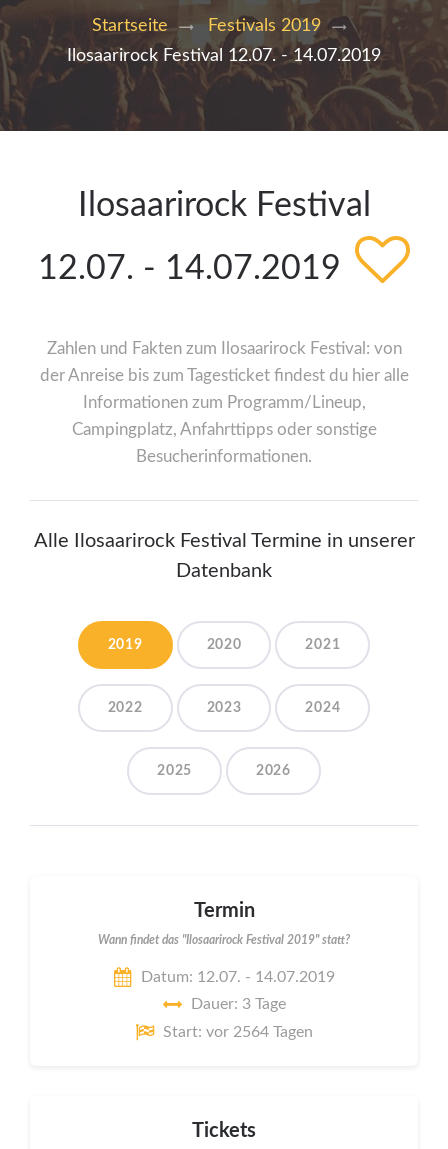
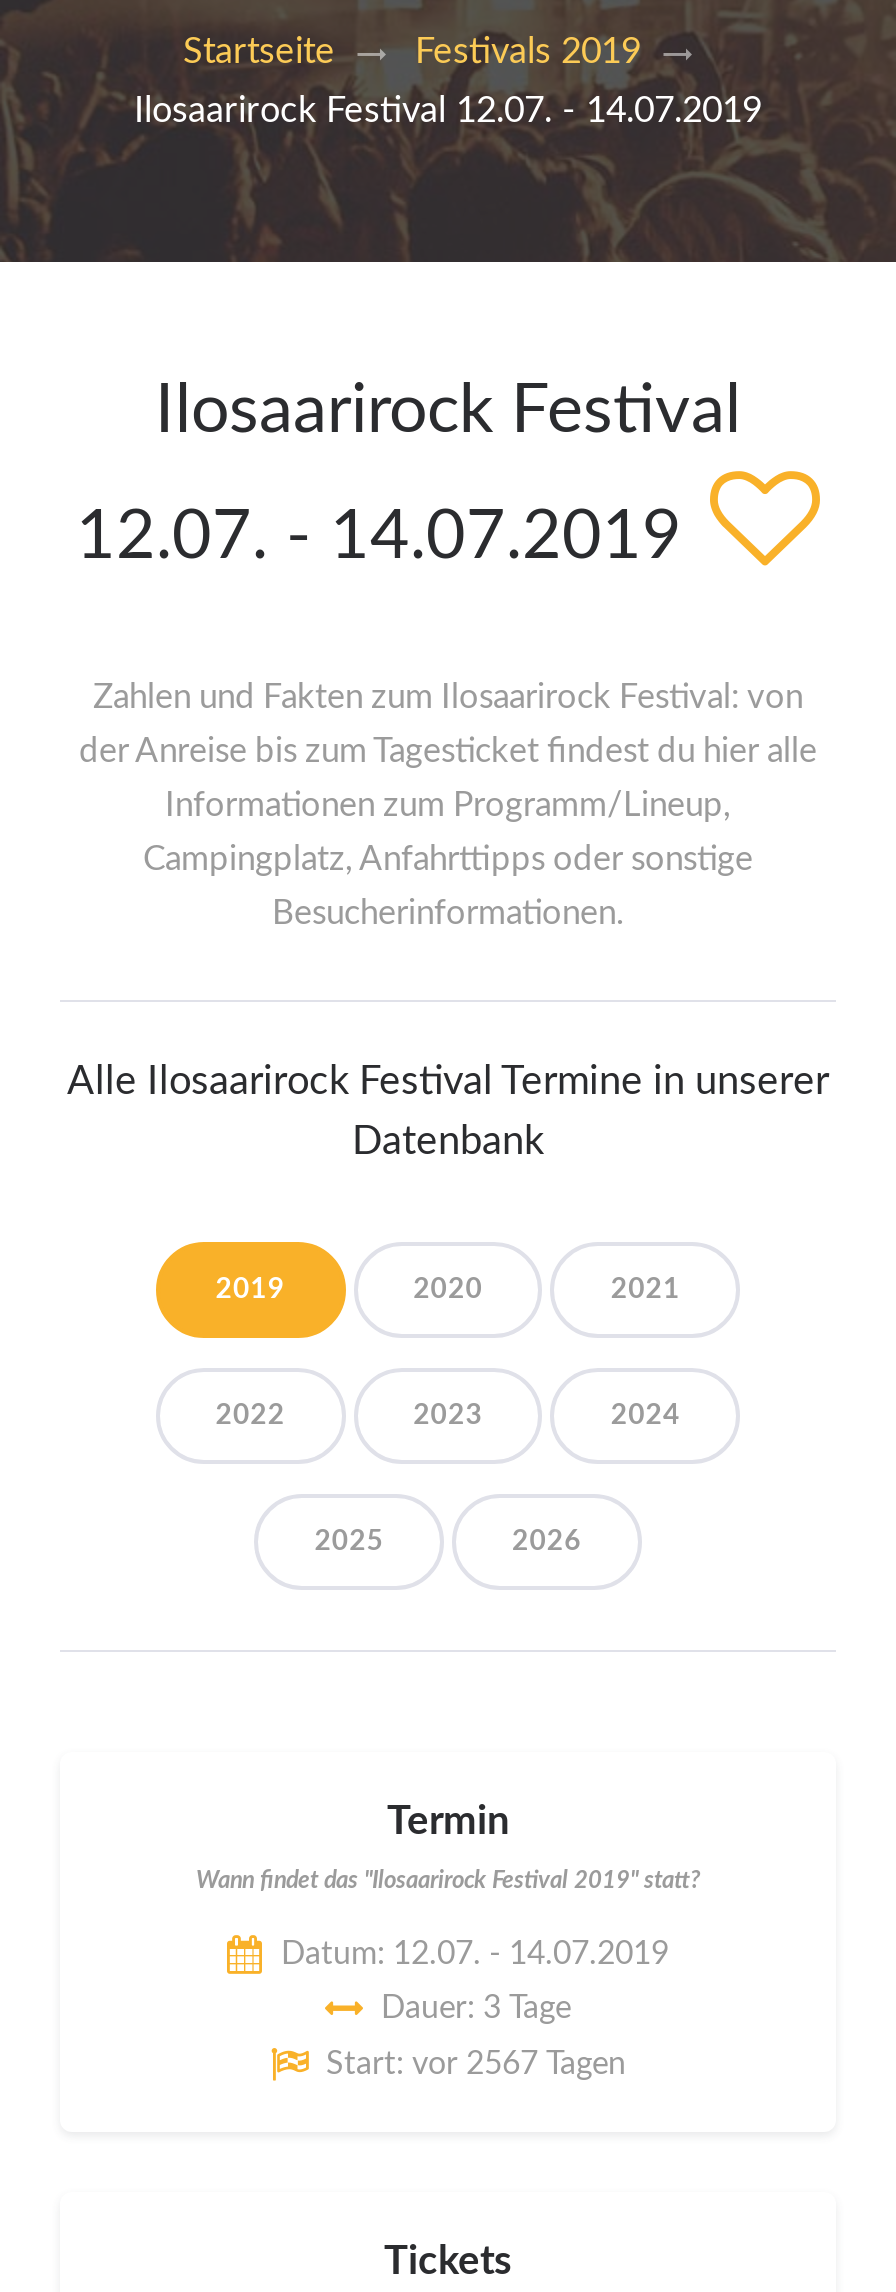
[163,1024,313,1040] Start: vor 2564 Tagen -> [326,2048,626,2080] Start: vor 2567 Tagen

